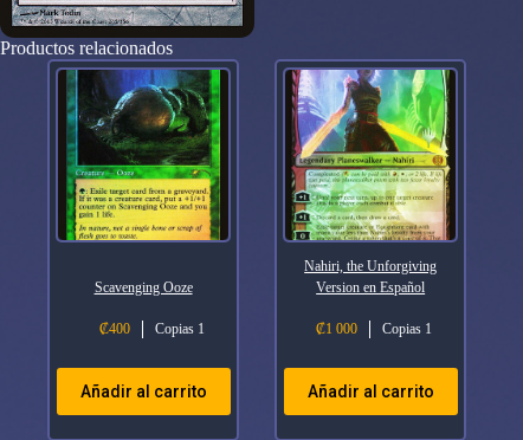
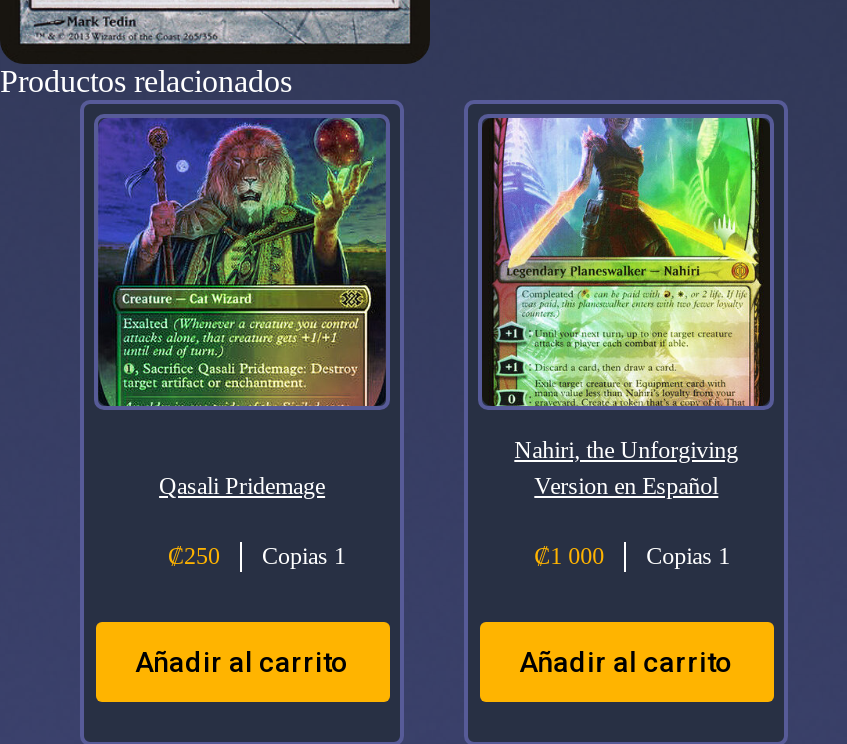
[58,69,228,296] [image] | Scavenging Ooze -> [96,116,386,501] [image] | Qasali Pridemage
[99,321,205,338] ₡400 Copias 1 -> [168,543,346,571] ₡250 Copias 1

